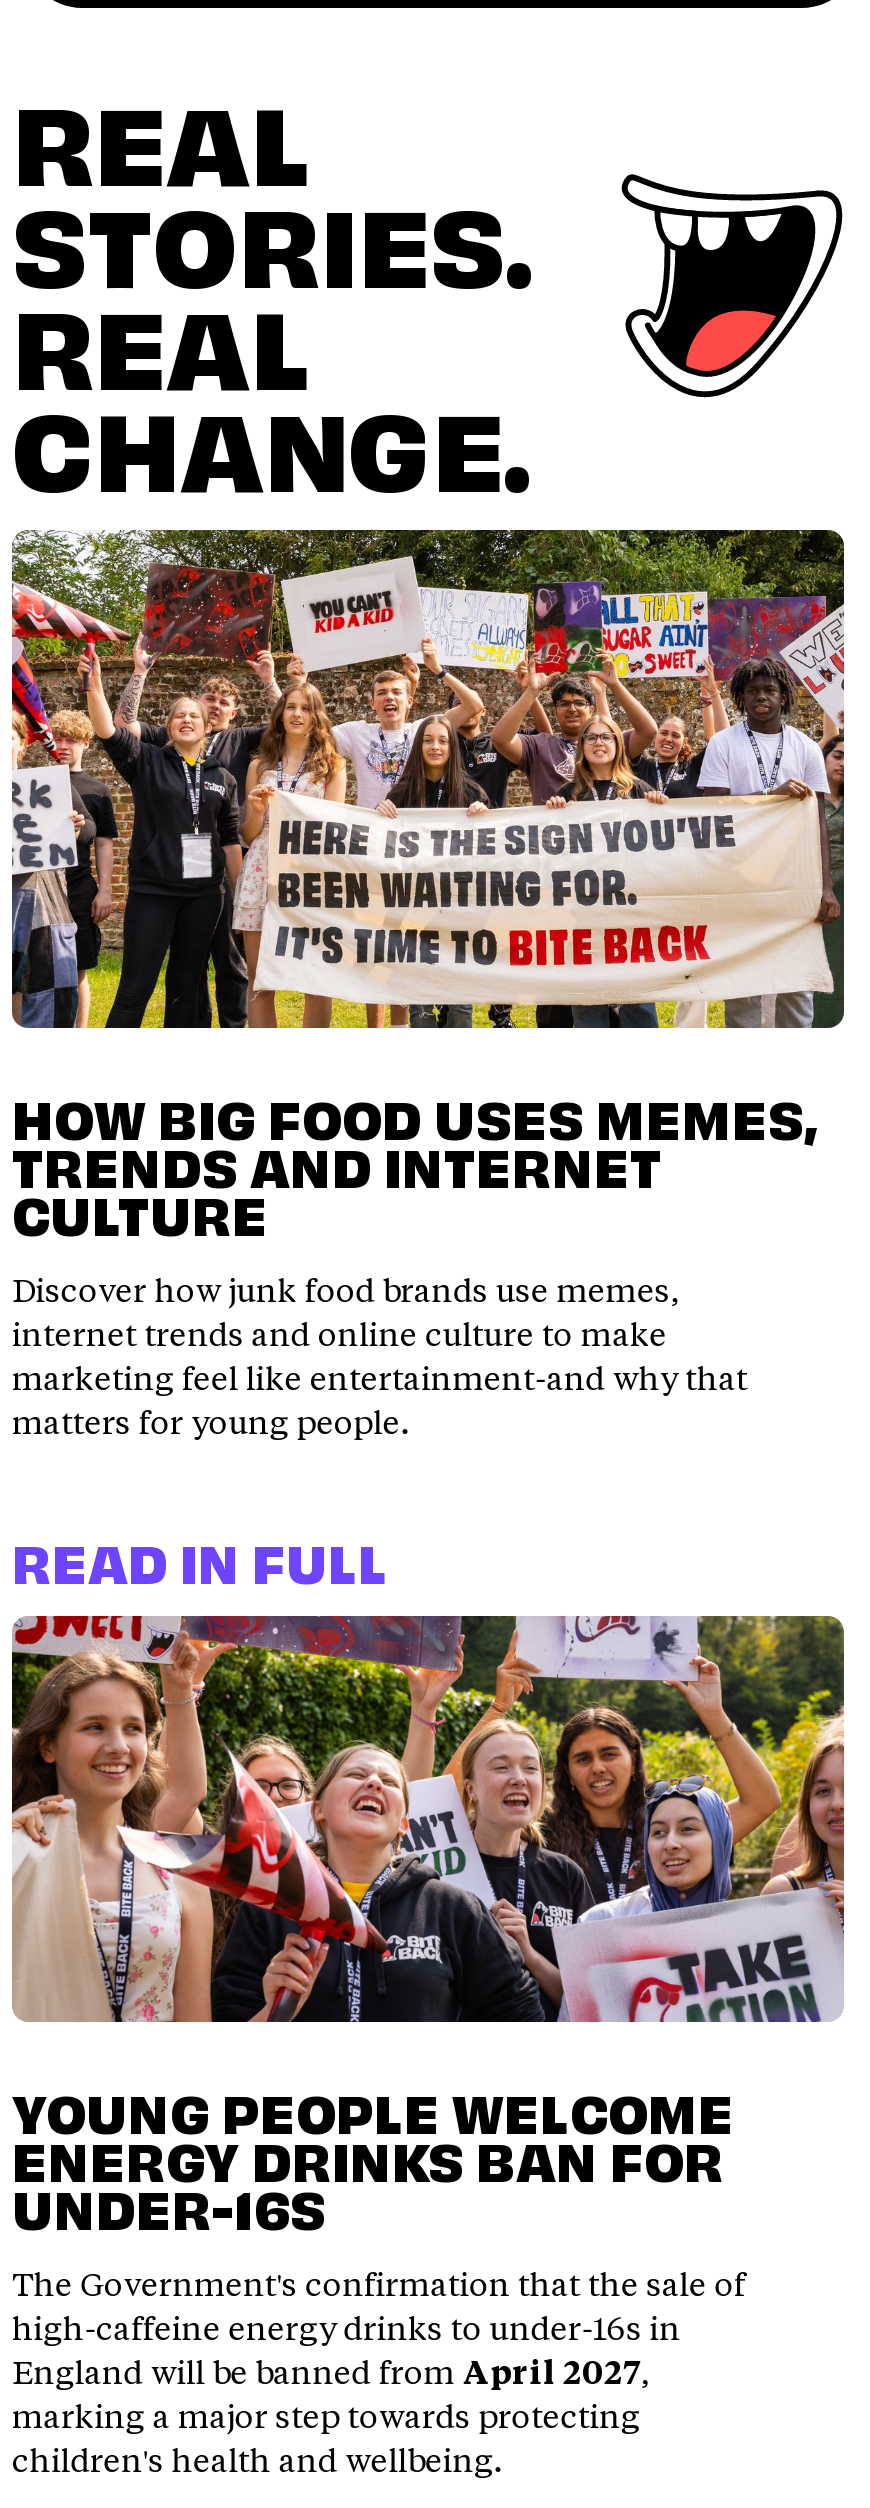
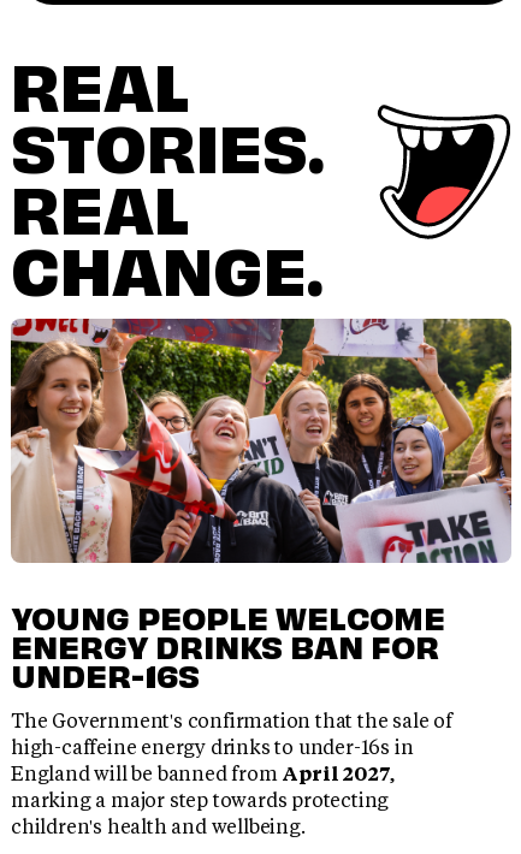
[10,528,846,1595] [image] | HOW BIG FOOD USES MEMES, | TRENDS AND INTERNET | CULTURE | Discover how junk food brands use memes, | internet trends and online culture to make | marketing feel like entertainment-and why that | matters for young people. | READ IN FULL -> none

